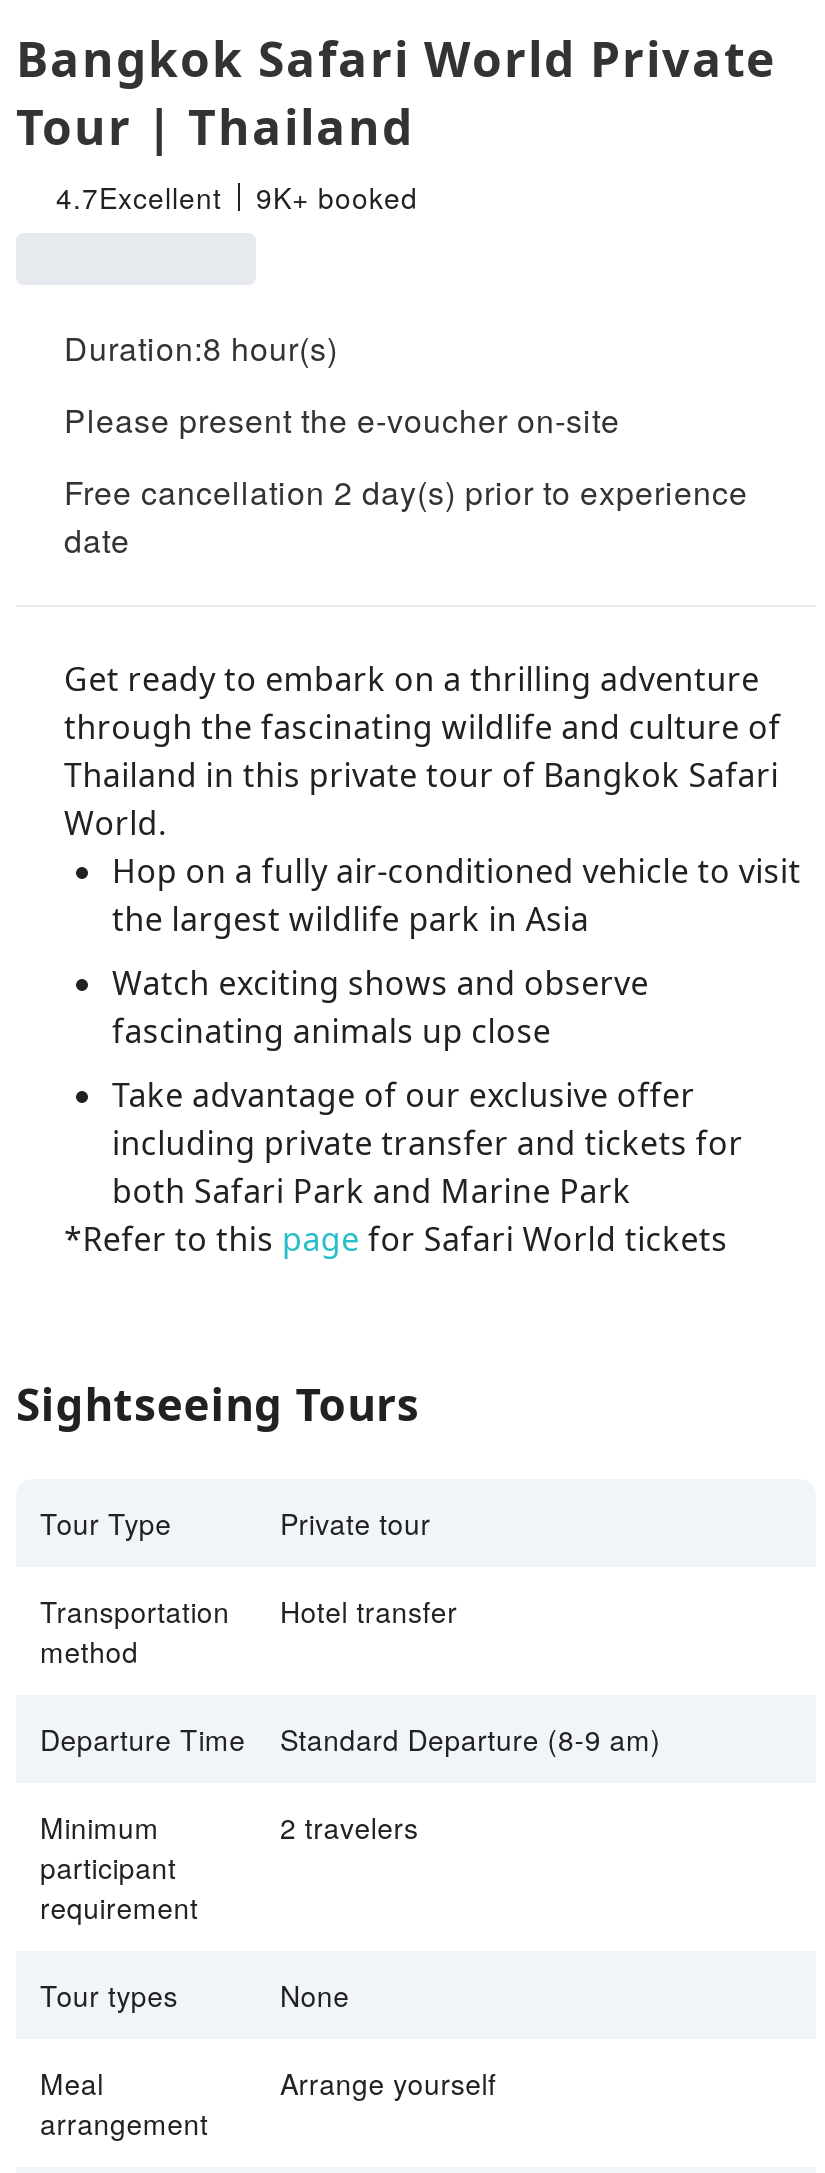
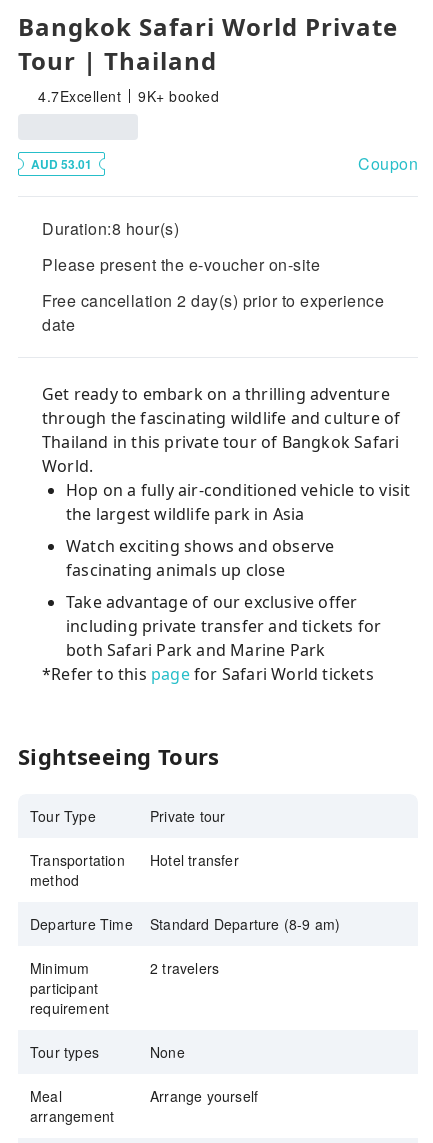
none -> [31,152,418,175] AUD 53.01 | Coupon

